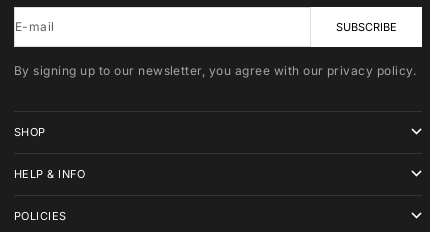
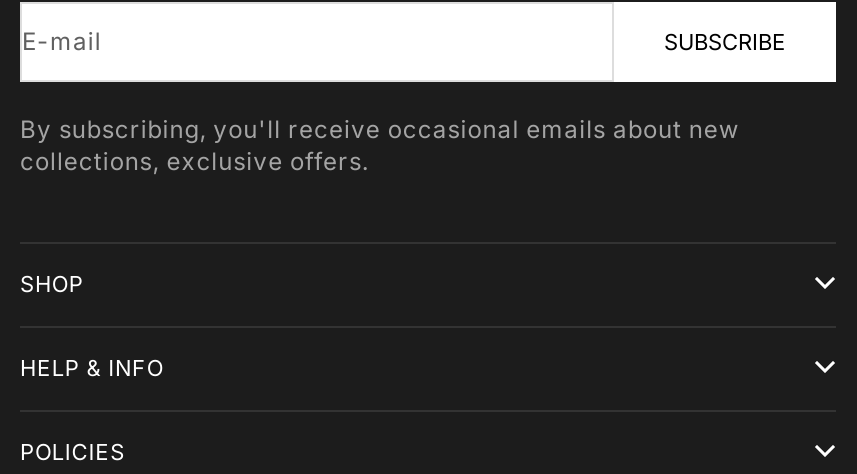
[14,62,416,77] By signing up to our newsletter, you agree with our privacy policy. -> [20,113,740,175] By subscribing, you'll receive occasional emails about new | collections, exclusive offers.

